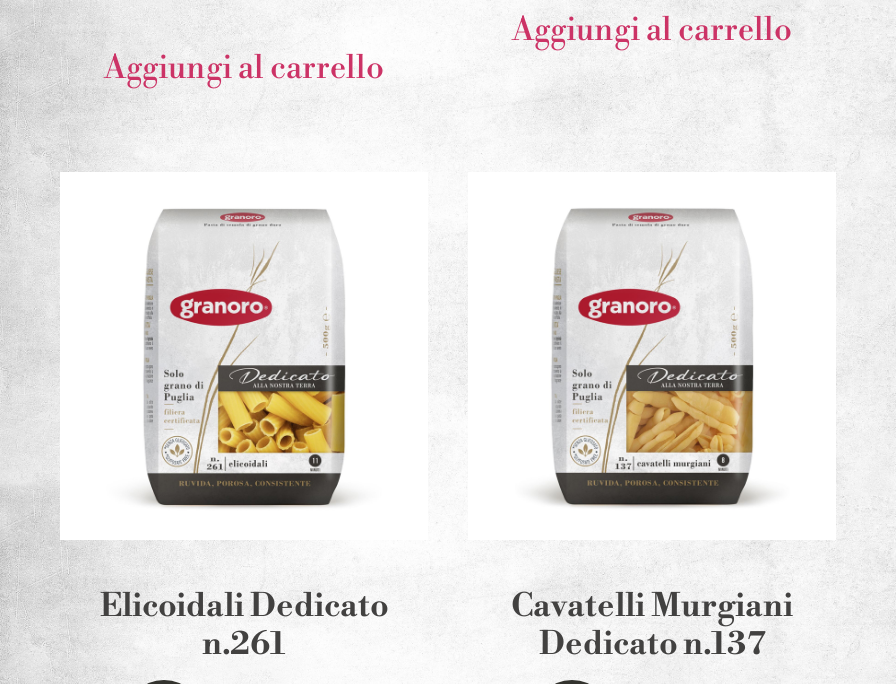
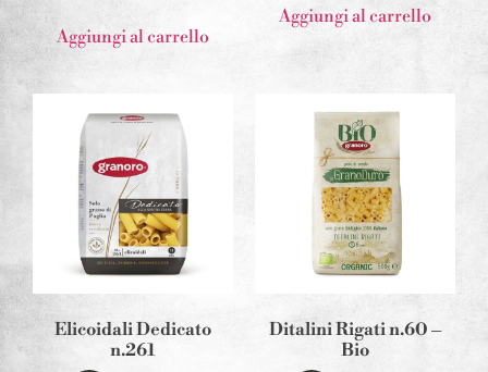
[538,208,766,508] [image] -> [294,114,416,275] [image]
[511,587,793,665] Cavatelli Murgiani | Dedicato n.137 -> [269,319,441,361] Ditalini Rigati n.60 – | Bio

